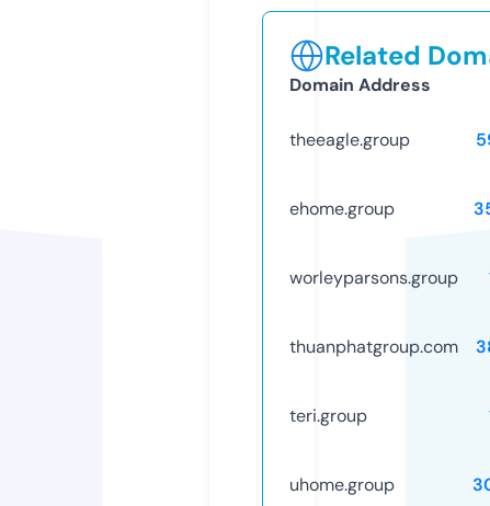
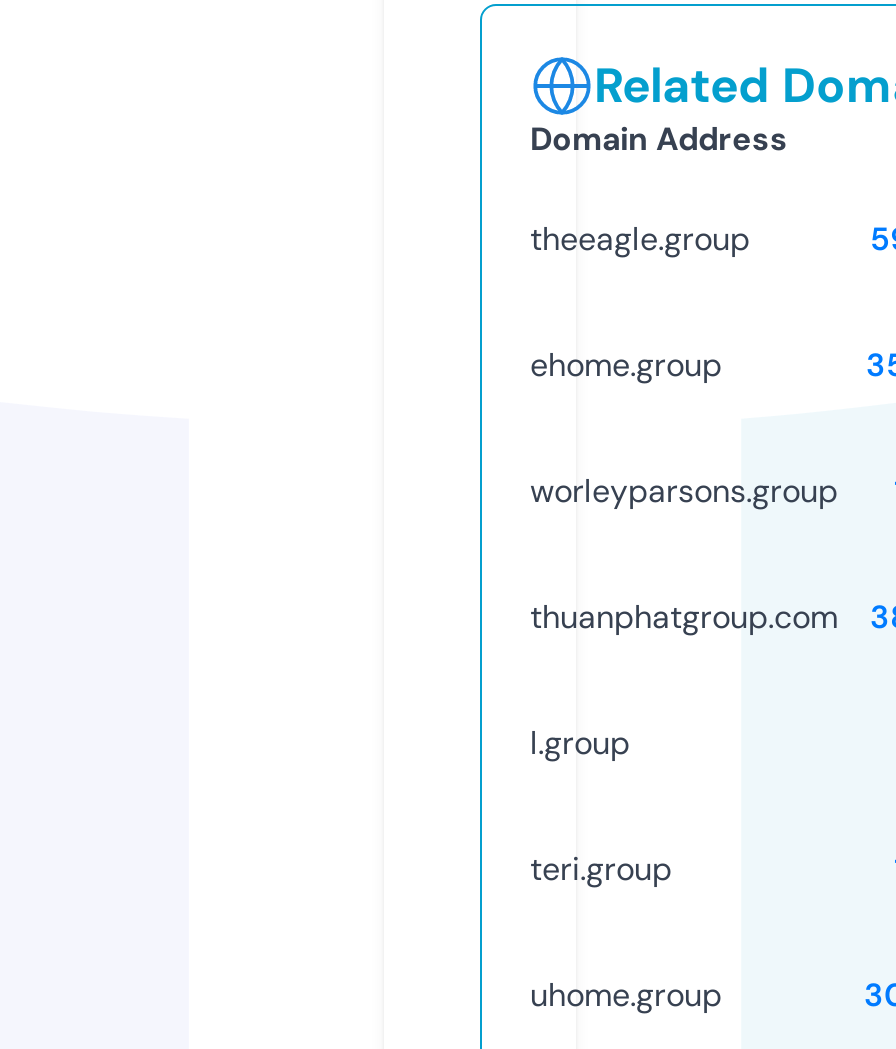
none -> [530,722,630,764] l.group

